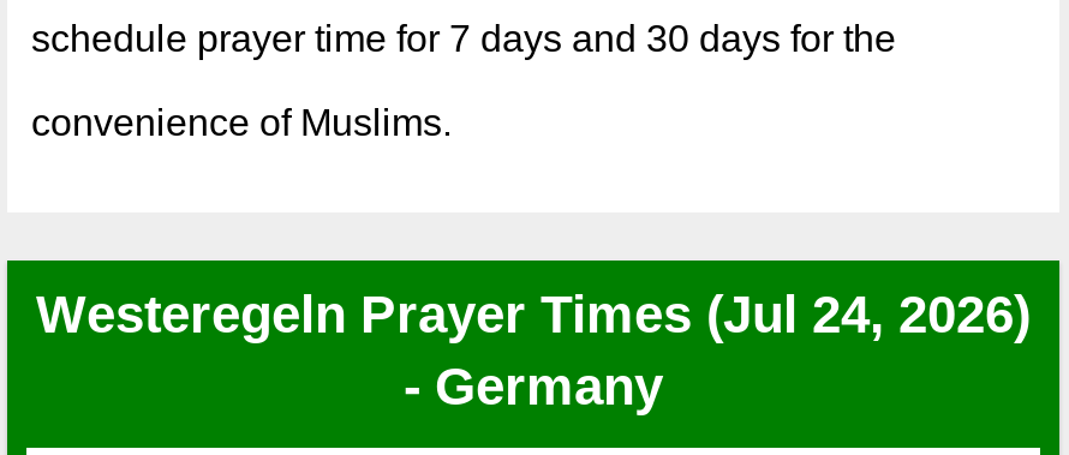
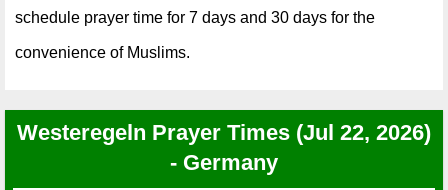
[36,285,1031,345] Westeregeln Prayer Times (Jul 24, 2026) -> [17,120,431,145] Westeregeln Prayer Times (Jul 22, 2026)

